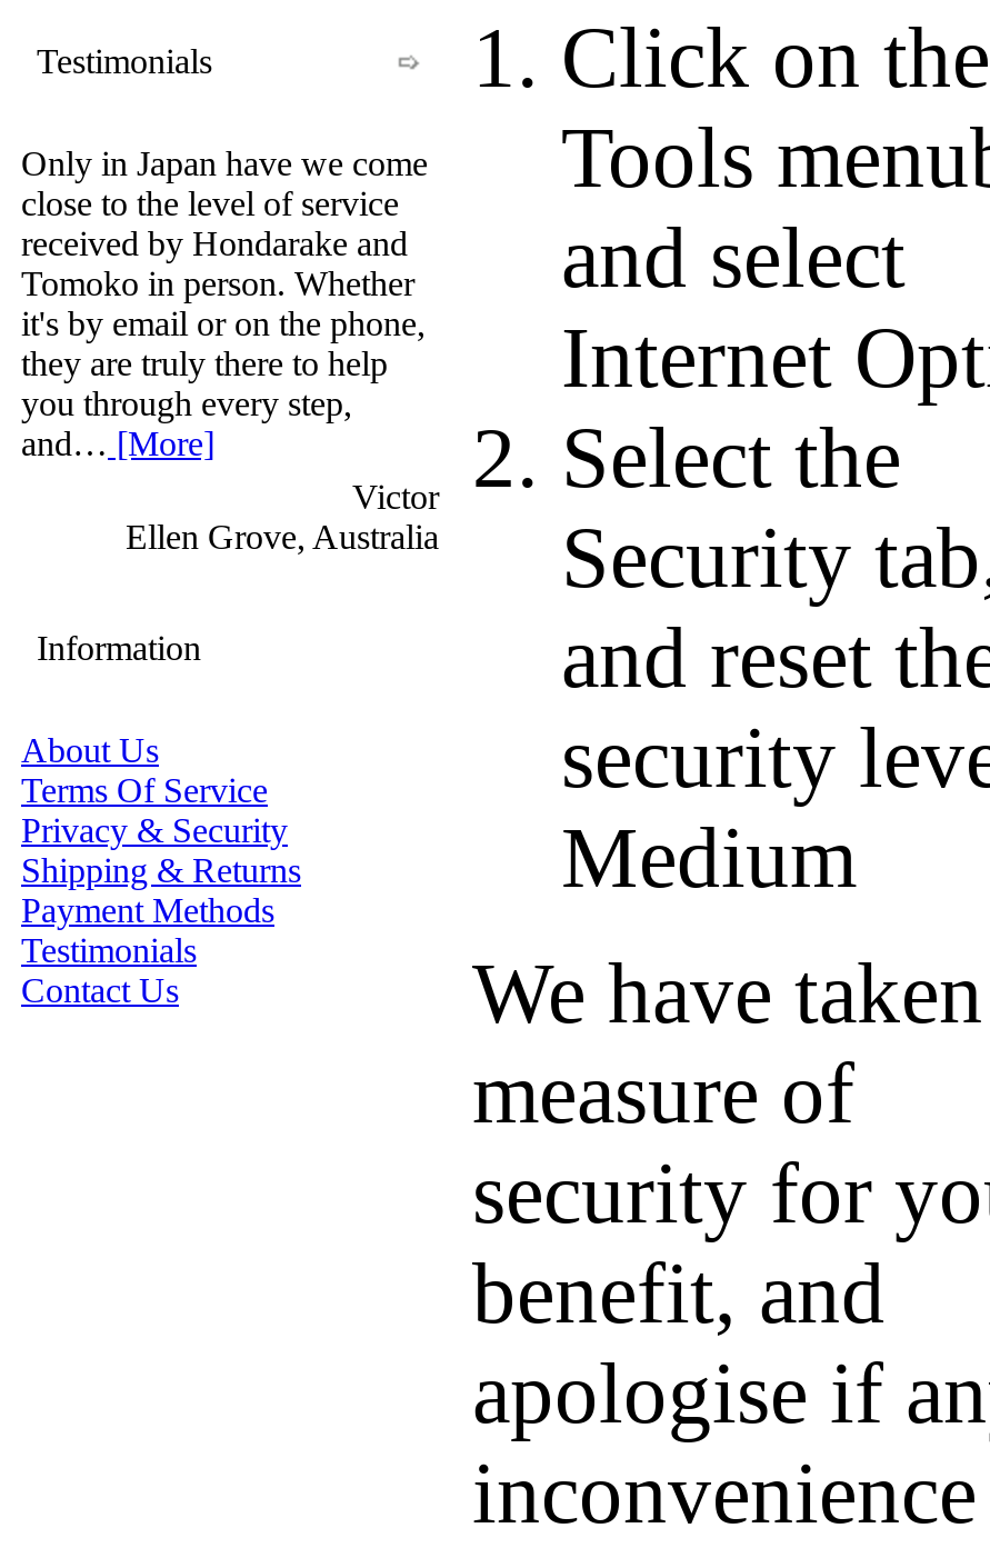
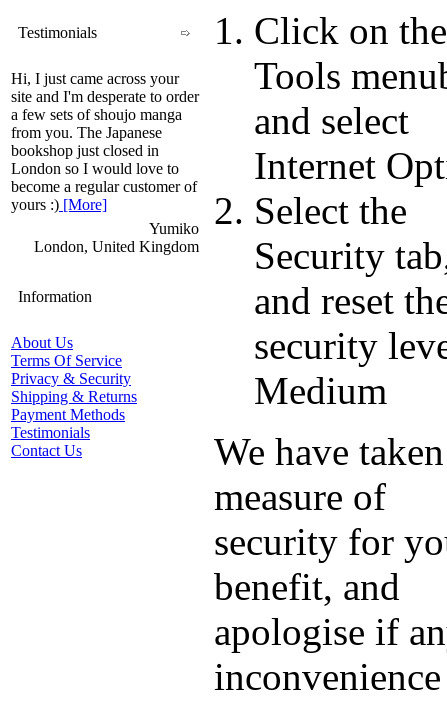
[21,144,439,556] Only in Japan have we come | close to the level of service | received by Hondarake and | Tomoko in person. Whether | it's by email or on the phone, | they are truly there to help | you through every step, | and… [More] | Victor | Ellen Grove, Australia -> [11,70,199,255] Hi, I just came across your | site and I'm desperate to order | a few sets of shoujo manga | from you. The Japanese | bookshop just closed in | London so I would love to | become a regular customer of | yours :) [More] | Yumiko | London, United Kingdom

